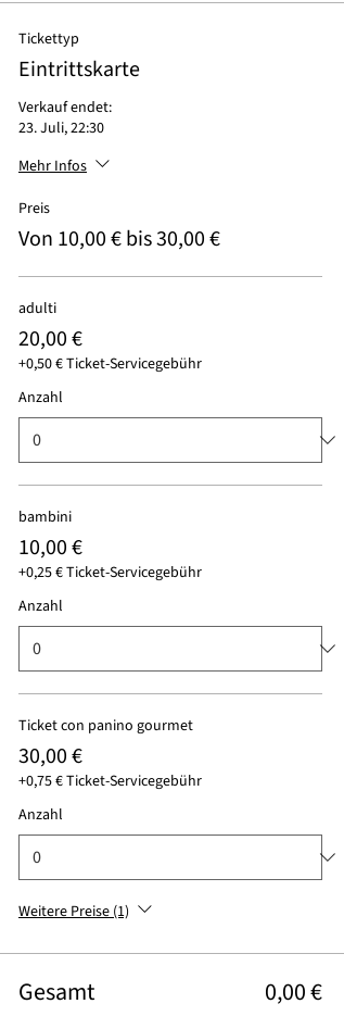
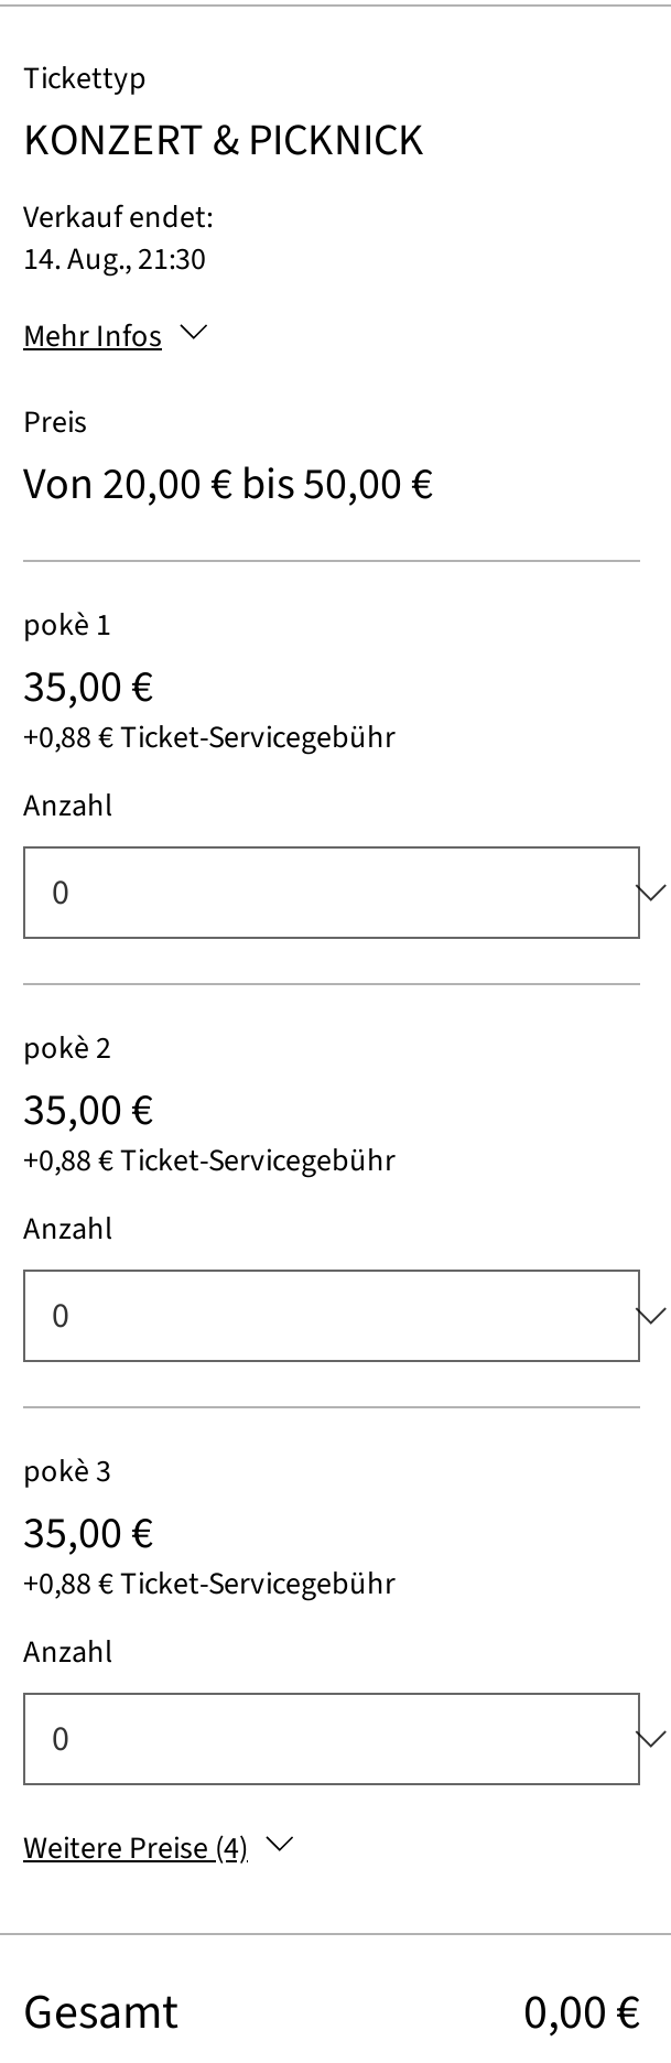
[18,54,140,85] Eintrittskarte -> [23,110,424,172] KONZERT & PICKNICK
[18,117,104,139] 23. Juli, 22:30 -> [23,238,206,282] 14. Aug., 21:30
[18,224,220,254] Von 10,00 € bis 30,00 € -> [23,454,433,516] Von 20,00 € bis 50,00 €
[18,298,202,375] adulti | 20,00 € | +0,50 € Ticket-Servicegebühr -> [23,604,396,760] pokè 1 | 35,00 € | +0,88 € Ticket-Servicegebühr
[18,506,202,583] bambini | 10,00 € | +0,25 € Ticket-Servicegebühr -> [23,1027,396,1184] pokè 2 | 35,00 € | +0,88 € Ticket-Servicegebühr
[18,715,202,792] Ticket con panino gourmet | 30,00 € | +0,75 € Ticket-Servicegebühr -> [23,1450,396,1607] pokè 3 | 35,00 € | +0,88 € Ticket-Servicegebühr
[18,901,129,922] Weitere Preise (1) -> [23,1827,248,1871] Weitere Preise (4)

